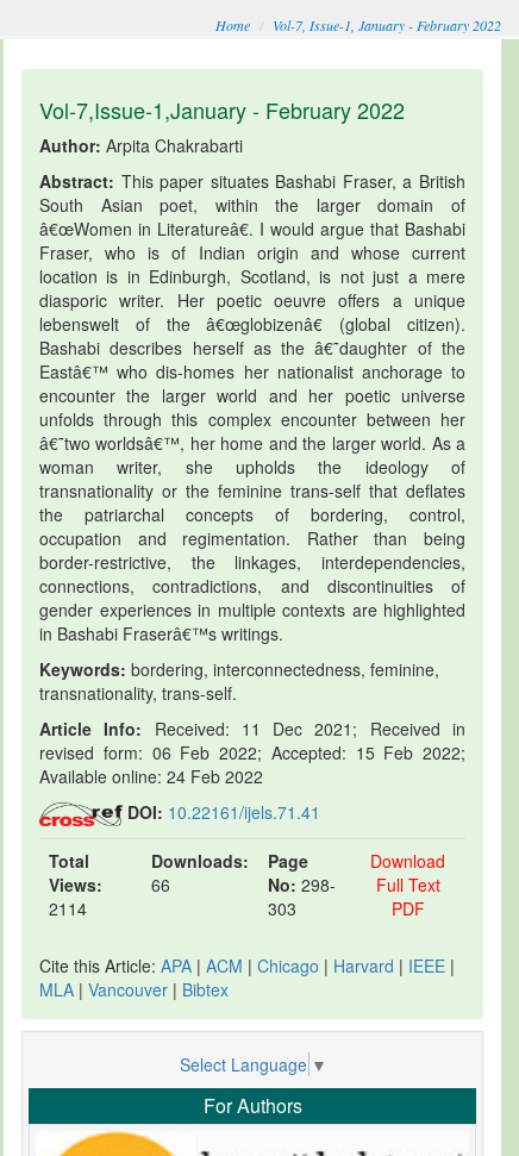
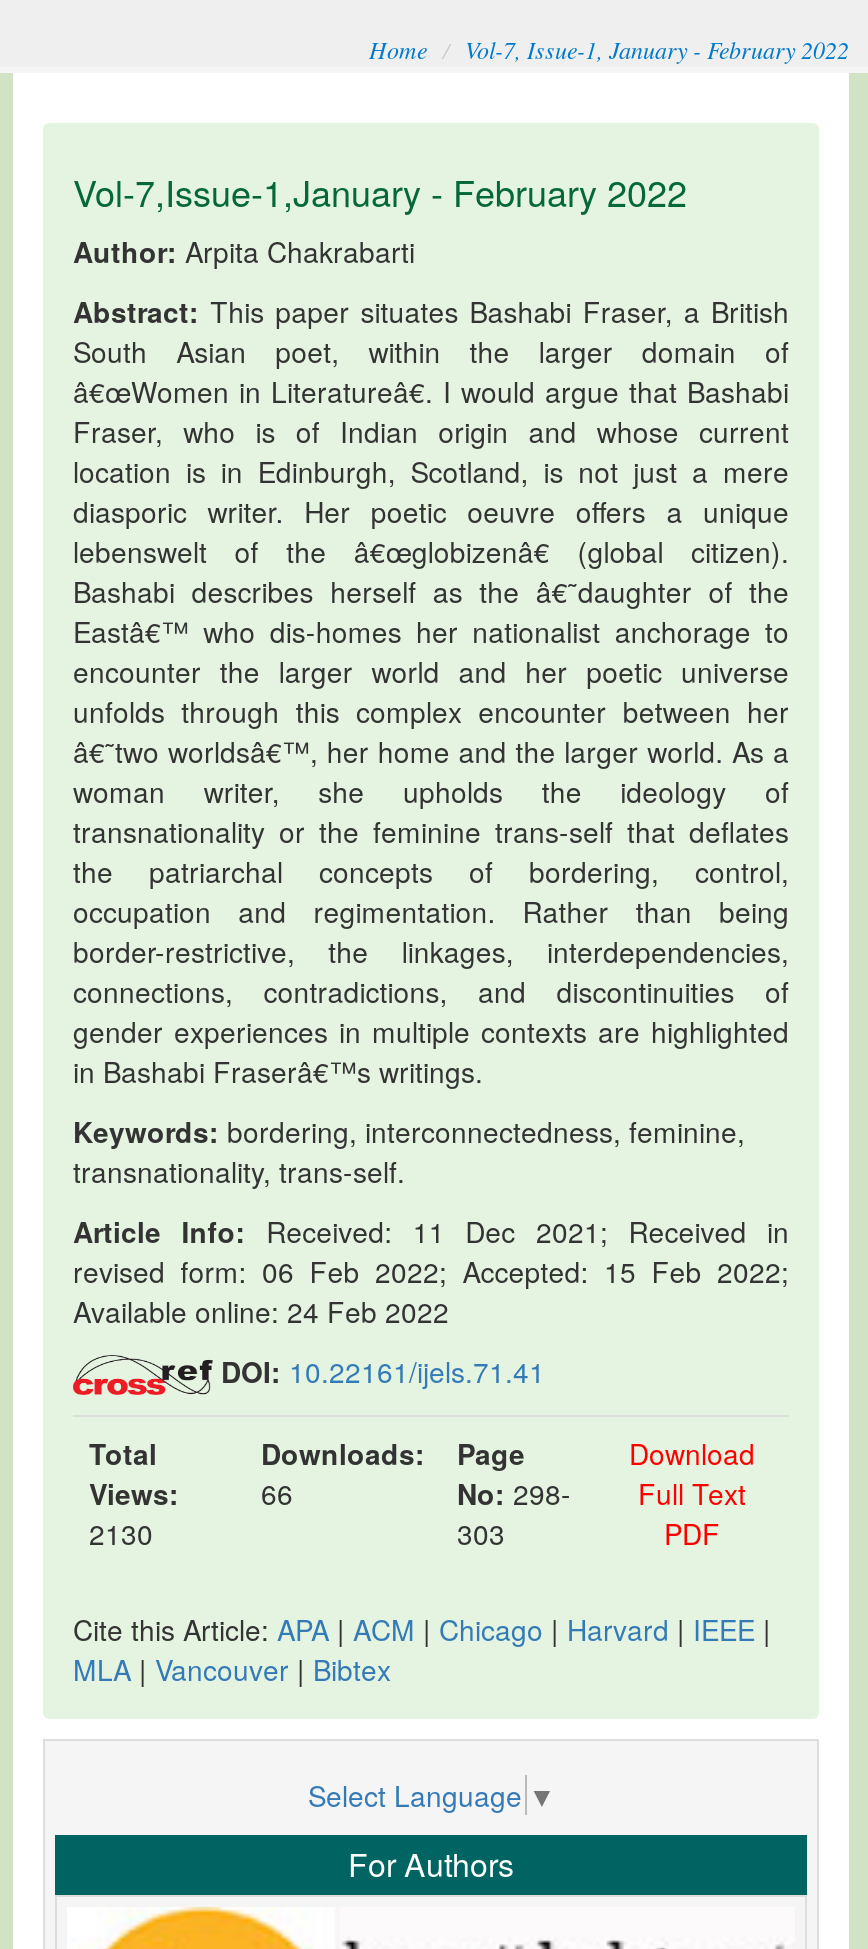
[49,896,87,920] 2114 -> [89,1512,153,1552] 2130

